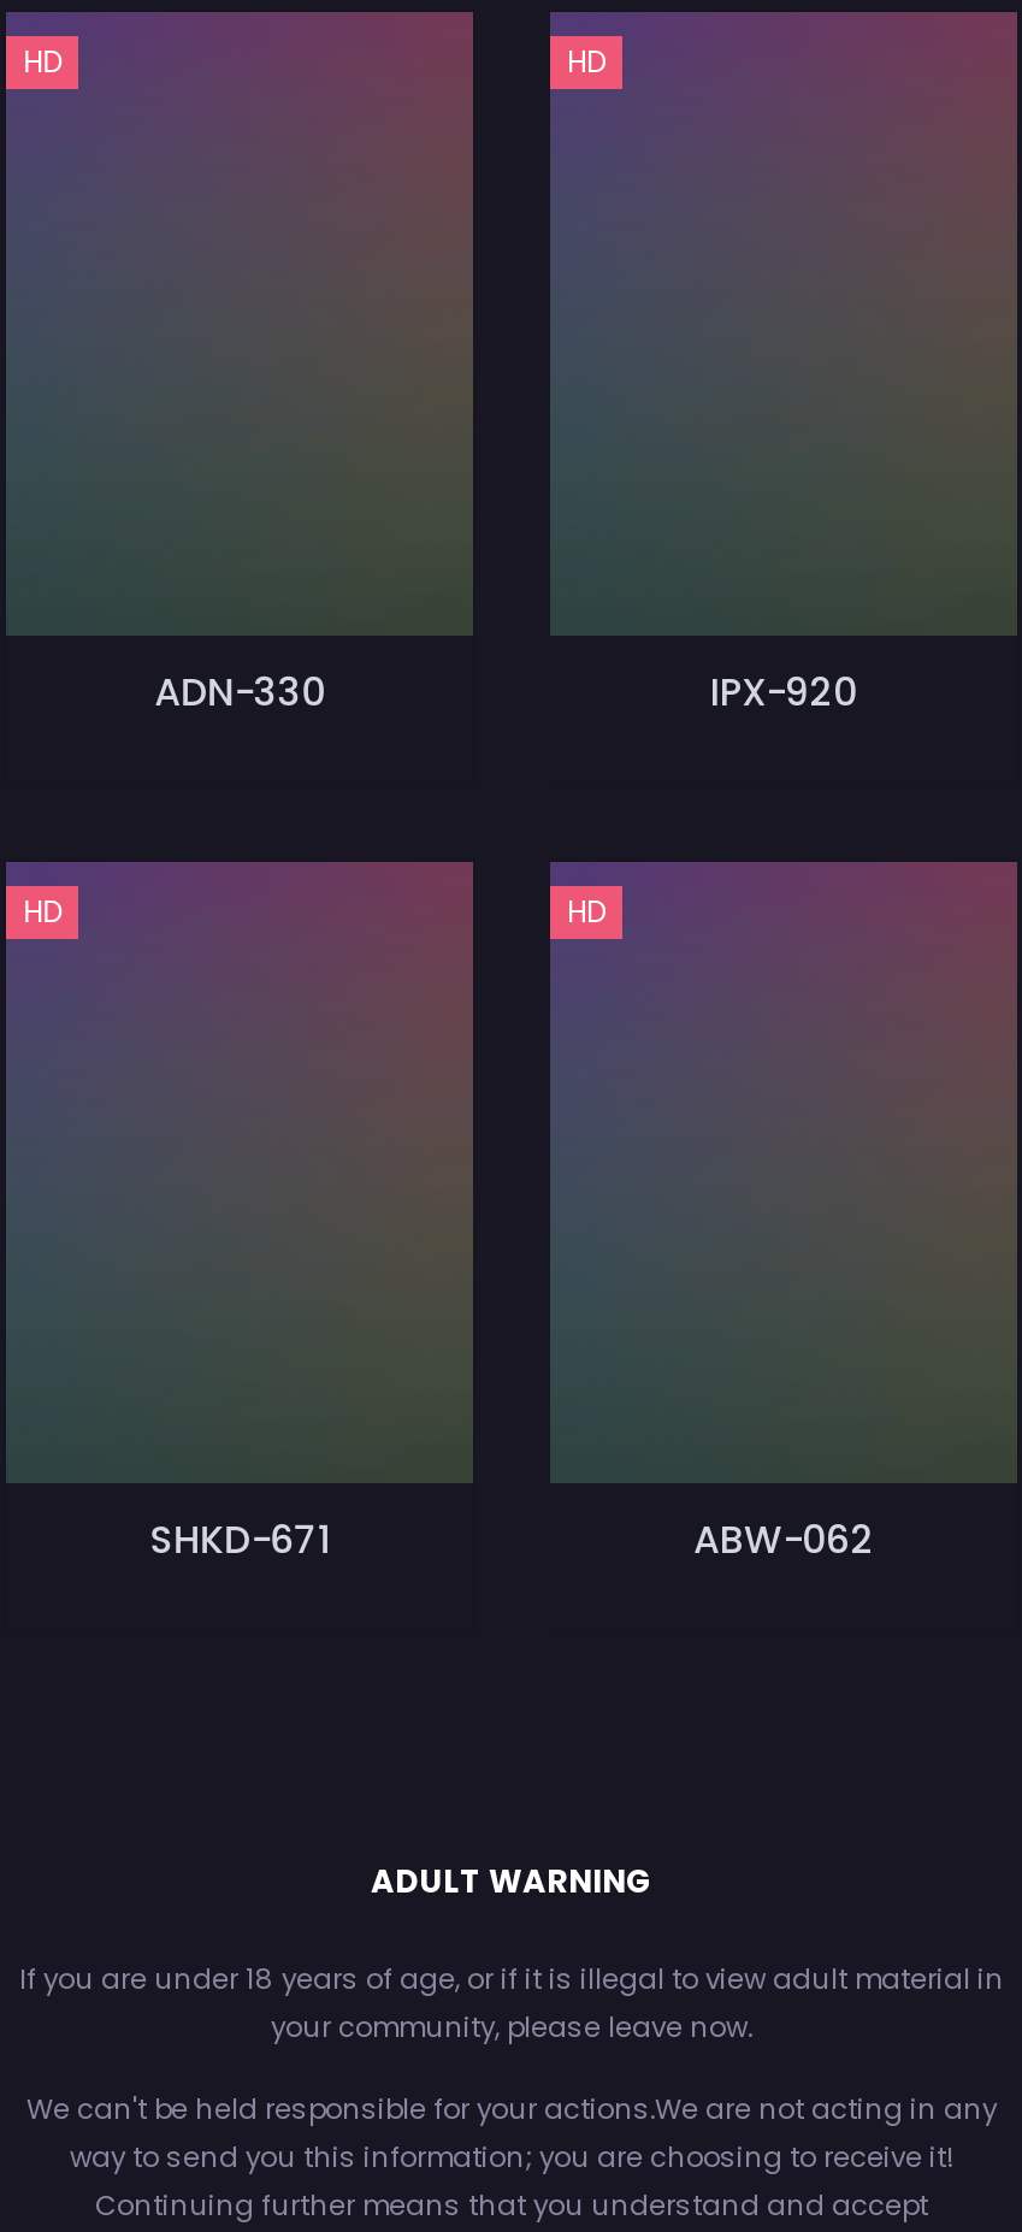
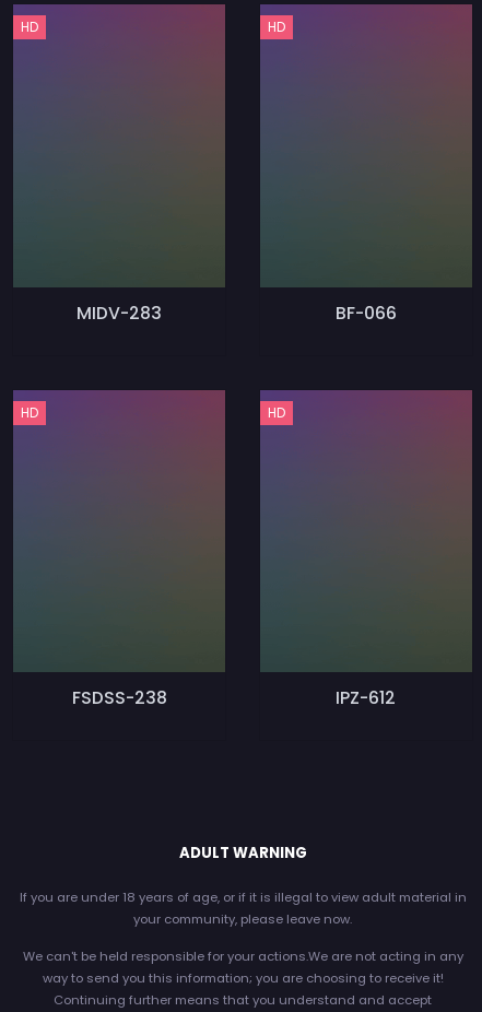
[154,664,325,719] ADN-330 -> [77,300,162,325] MIDV-283
[710,664,857,719] IPX-920 -> [335,300,397,325] BF-066
[150,1513,330,1568] SHKD-671 -> [72,686,167,711] FSDSS-238
[693,1513,874,1568] ABW-062 -> [336,686,396,711] IPZ-612

